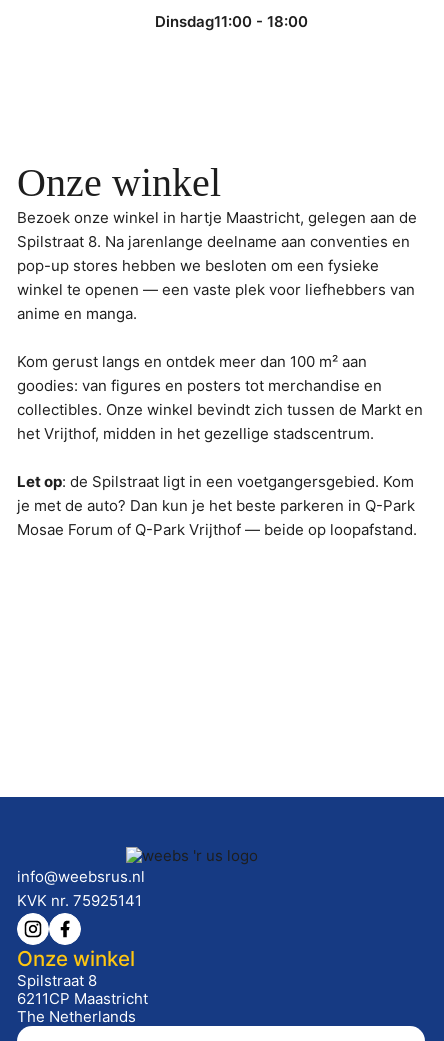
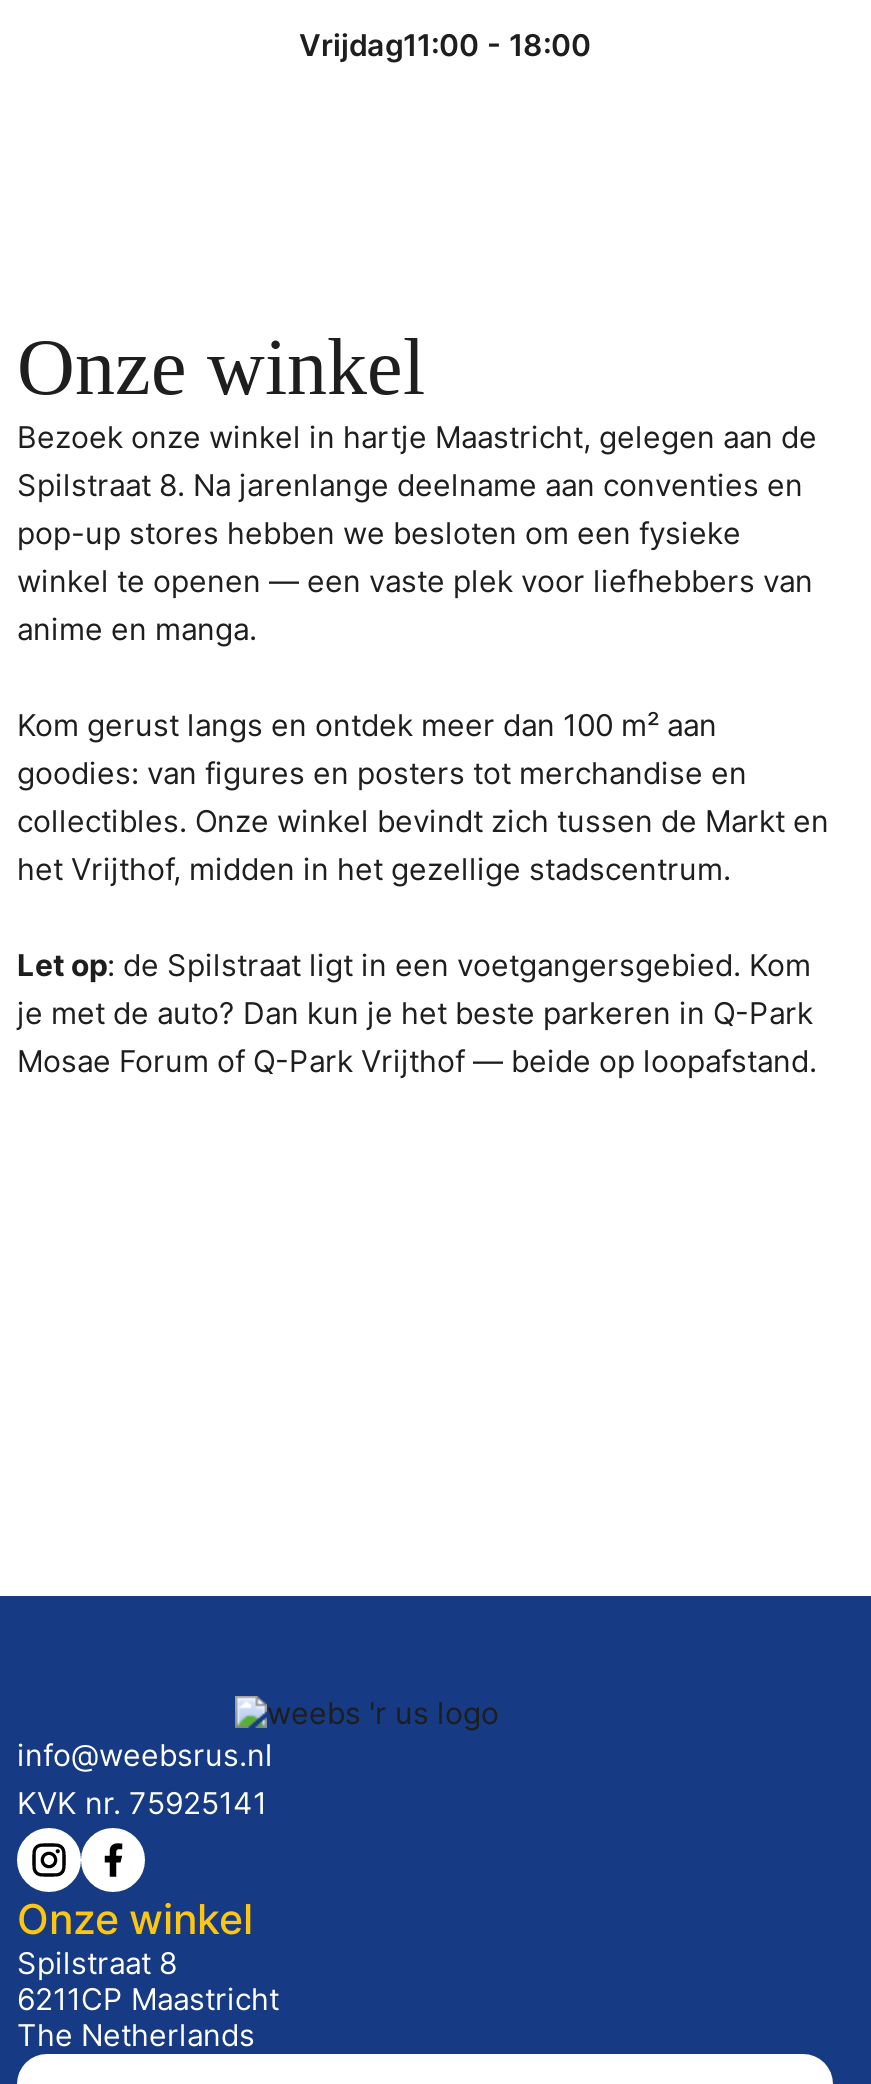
[154,12,307,31] Dinsdag11:00 - 18:00 -> [299,26,591,64] Vrijdag11:00 - 18:00

